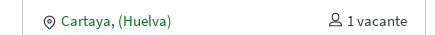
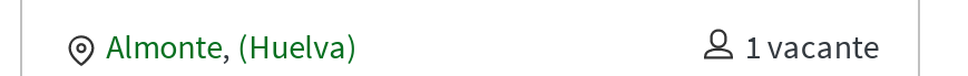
[61,11,172,30] Cartaya, (Huelva) -> [106,24,358,66] Almonte, (Huelva)

